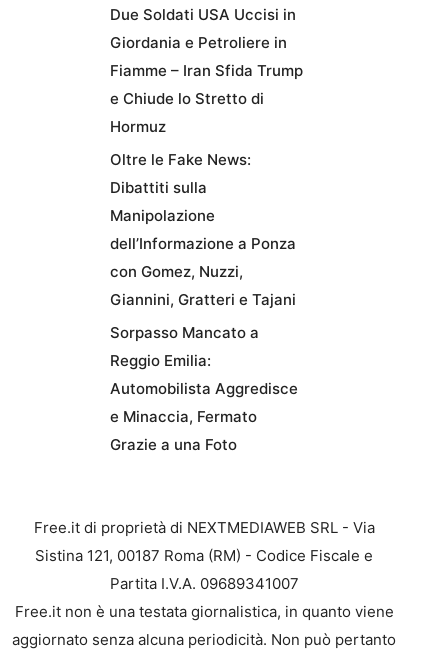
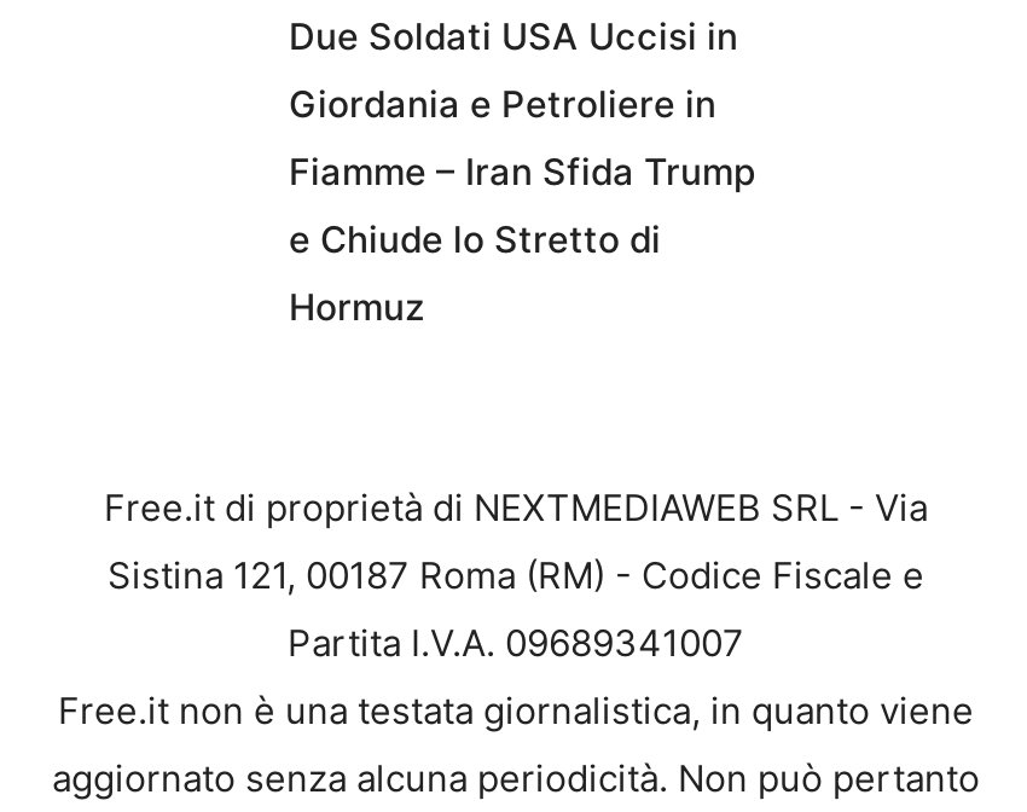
[110,150,298,454] Oltre le Fake News: | Dibattiti sulla | Manipolazione | dell’Informazione a Ponza | con Gomez, Nuzzi, | Giannini, Gratteri e Tajani | Sorpasso Mancato a | Reggio Emilia: | Automobilista Aggredisce | e Minaccia, Fermato | Grazie a una Foto -> none

